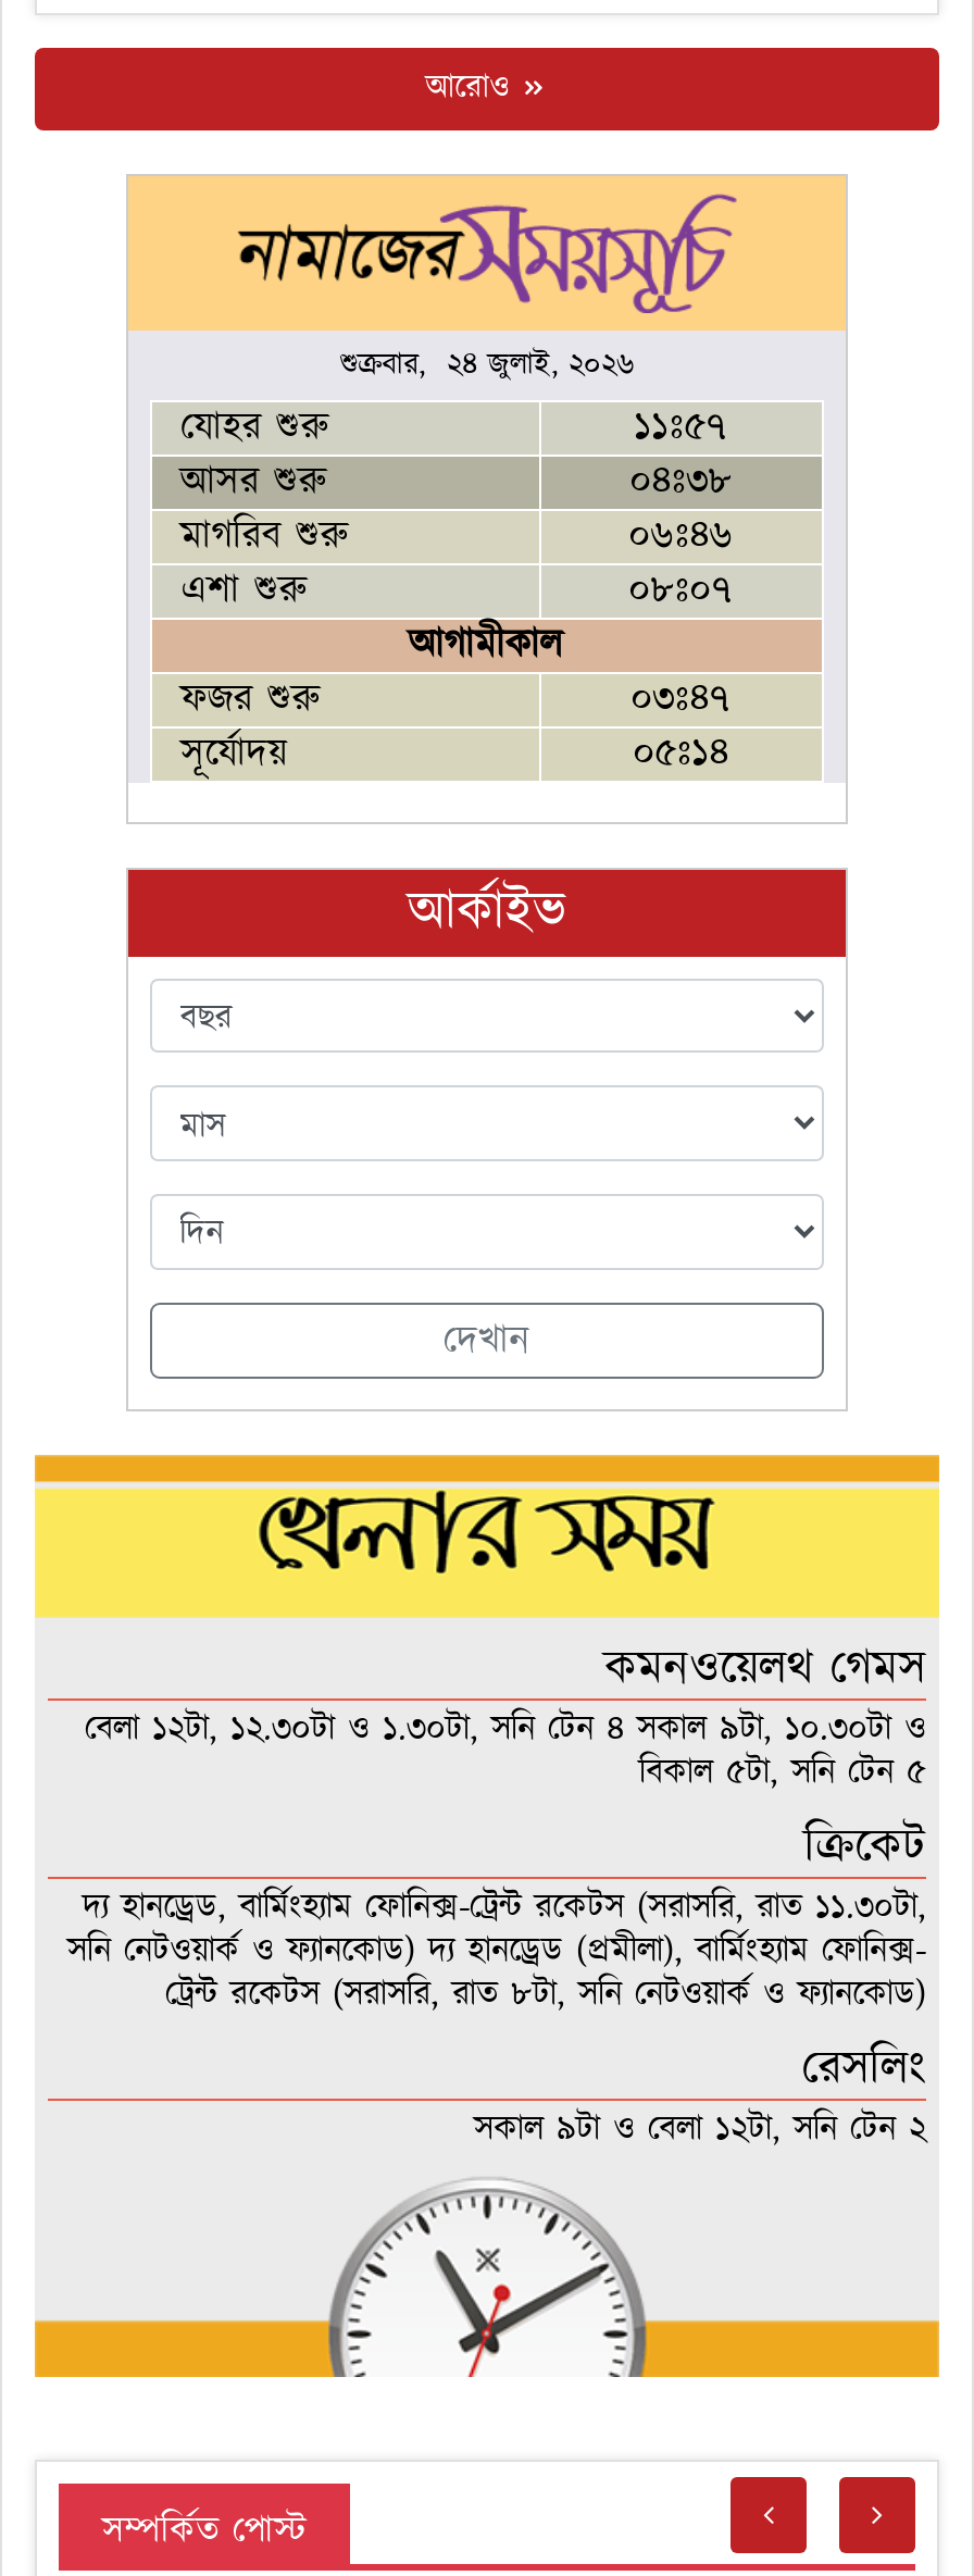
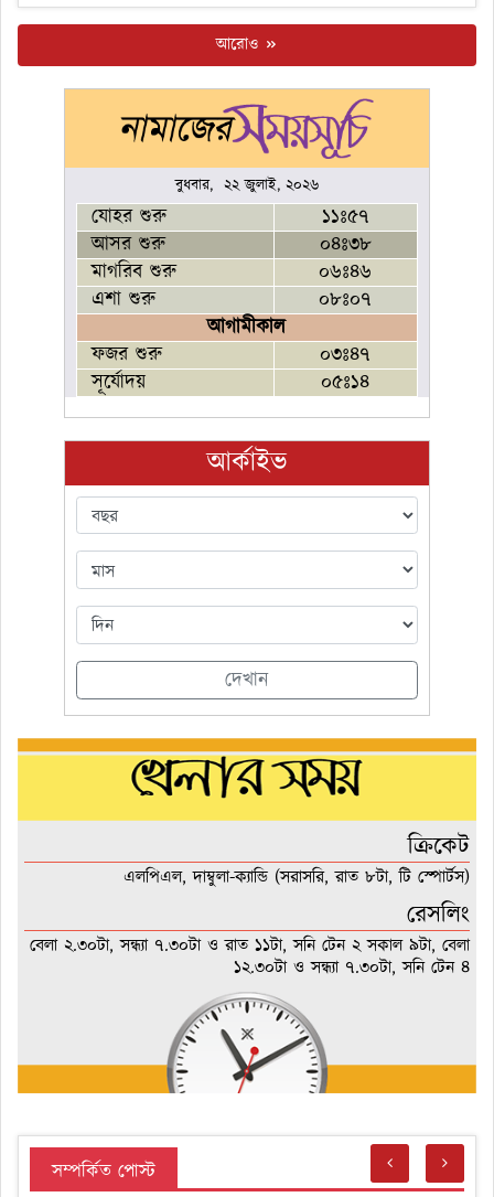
[340,343,634,386] শুক্রবার, ২৪ জুলাই, ২০২৬ -> [175,174,319,196] বুধবার, ২২ জুলাই, ২০২৬
[85,1635,926,1796] কমনওয়েলথ গেমস | বেলা ১২টা, ১২.৩০টা ও ১.৩০টা, সনি টেন ৪ সকাল ৯টা, ১০.৩০টা ও | বিকাল ৫টা, সনি টেন ৫ -> none
[67,1883,926,2018] দ্য হানড্রেড, বার্মিংহ্যাম ফোনিক্স-ট্রেন্ট রকেটস (সরাসরি, রাত ১১.৩০টা, | সনি নেটওয়ার্ক ও ফ্যানকোড) দ্য হানড্রেড (প্রমীলা), বার্মিংহ্যাম ফোনিক্স- | ট্রেন্ট রকেটস (সরাসরি, রাত ৮টা, সনি নেটওয়ার্ক ও ফ্যানকোড) -> [123,865,470,889] এলপিএল, দাম্বুলা-ক্যান্ডি (সরাসরি, রাত ৮টা, টি স্পোর্টস)
moved [802,2035,926,2102] -> [407,898,470,932]: রেসলিং
[474,2105,926,2152] সকাল ৯টা ও বেলা ১২টা, সনি টেন ২ -> [30,933,470,979] বেলা ২.৩০টা, সন্ধ্যা ৭.৩০টা ও রাত ১১টা, সনি টেন ২ সকাল ৯টা, বেলা | ১২.৩০টা ও সন্ধ্যা ৭.৩০টা, সনি টেন ৪

